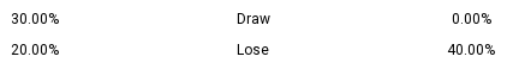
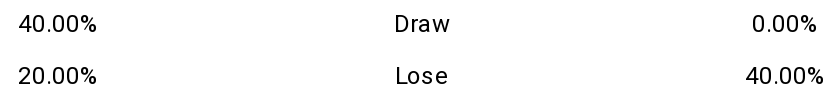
[10,11,58,28] 30.00% -> [18,10,98,38] 40.00%

